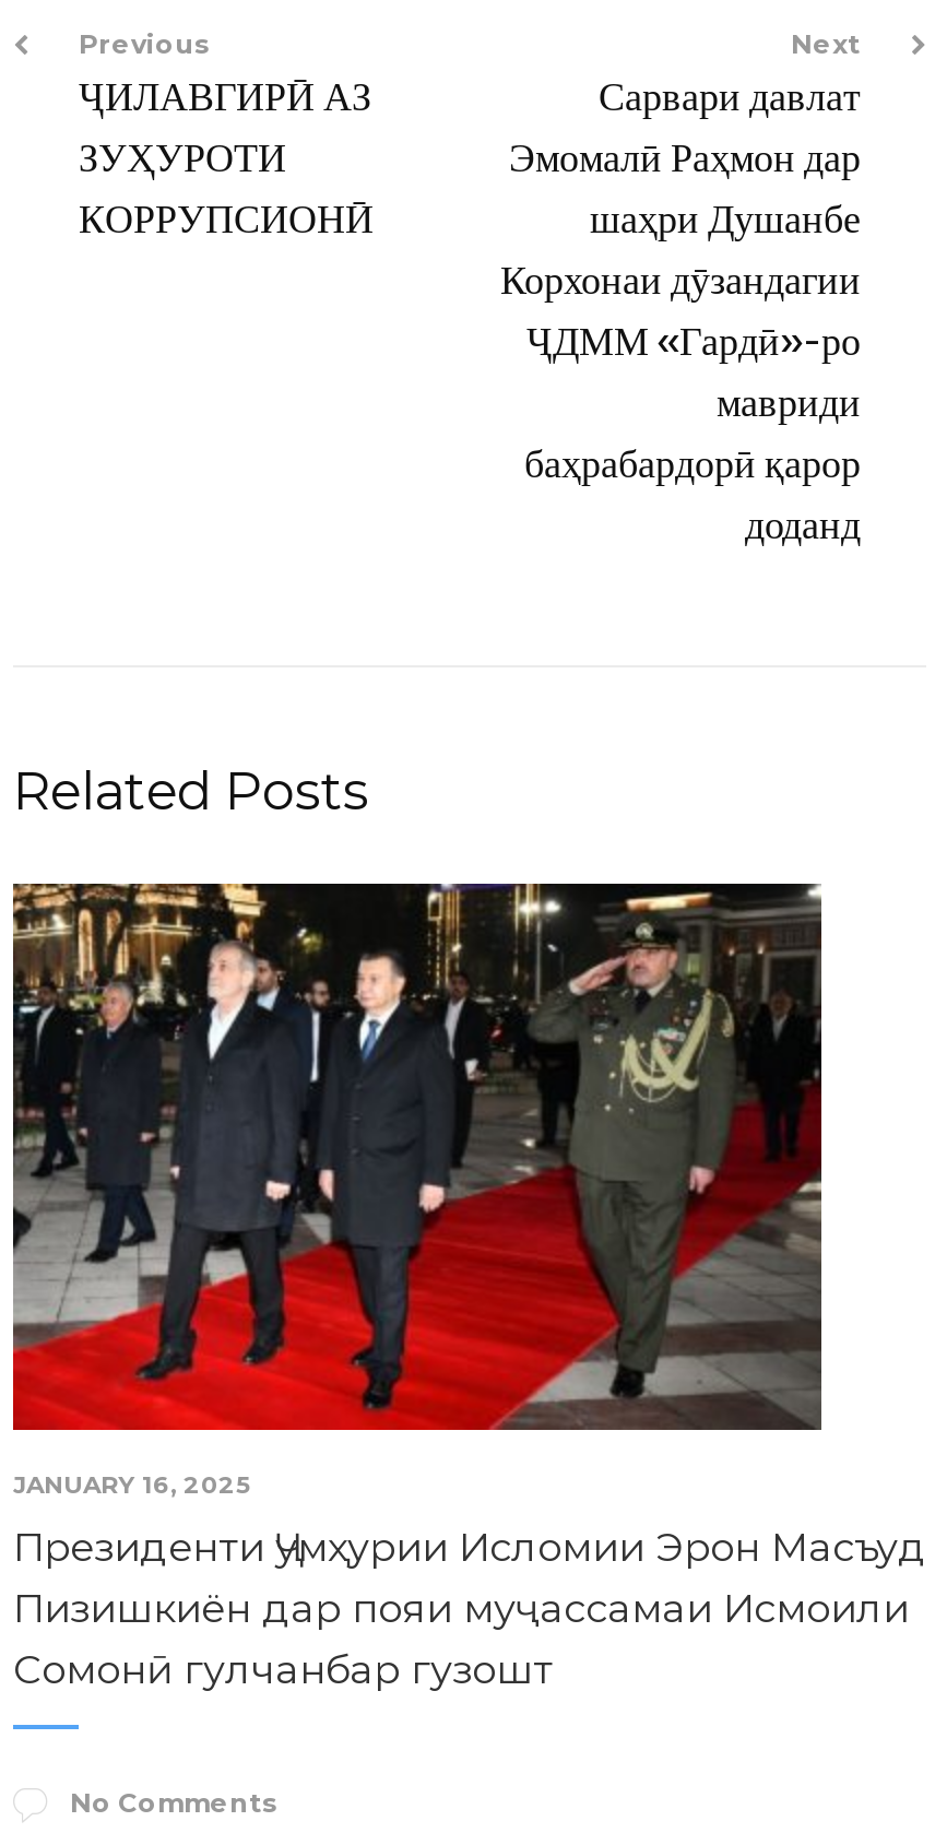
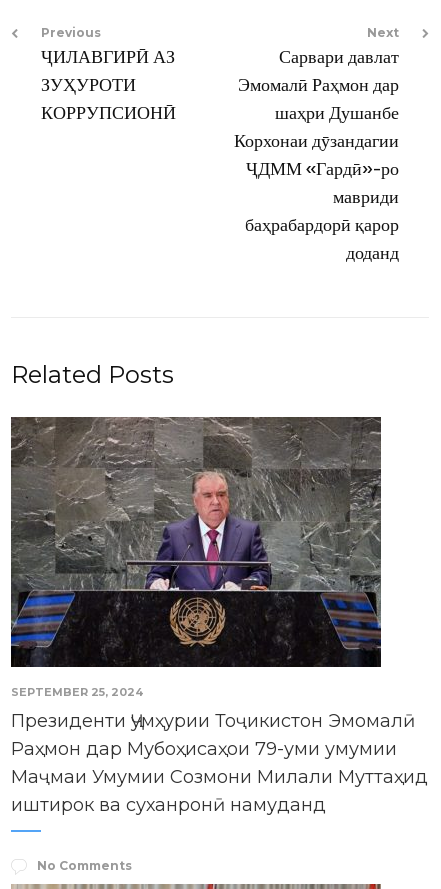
[11,882,821,1501] [image] | JANUARY 16, 2025 -> [10,416,382,699] [image] | SEPTEMBER 25, 2024
[13,1525,926,1695] Президенти Ҷумҳурии Исломии Эрон Масъуд | Пизишкиён дар пояи муҷассамаи Исмоили | Сомонӣ гулчанбар гузошт -> [11,710,428,816] Президенти Ҷумҳурии Тоҷикистон Эмомалӣ | Раҳмон дар Мубоҳисаҳои 79-уми умумии | Маҷмаи Умумии Созмони Милали Муттаҳид | иштирок ва суханронӣ намуданд

